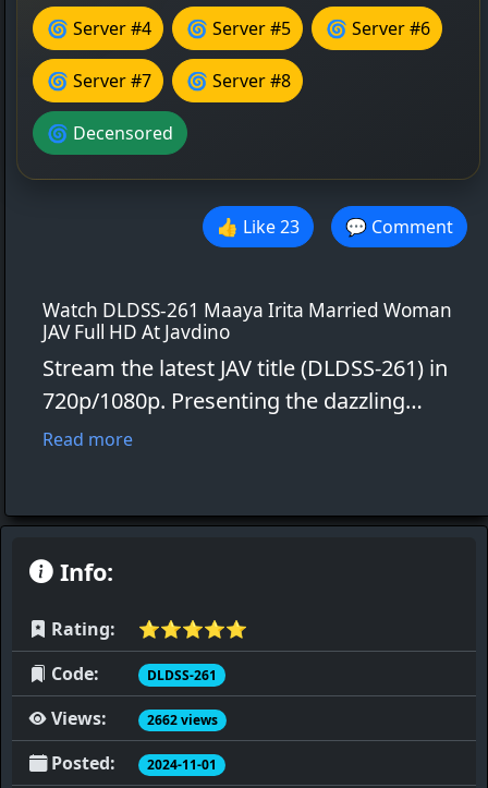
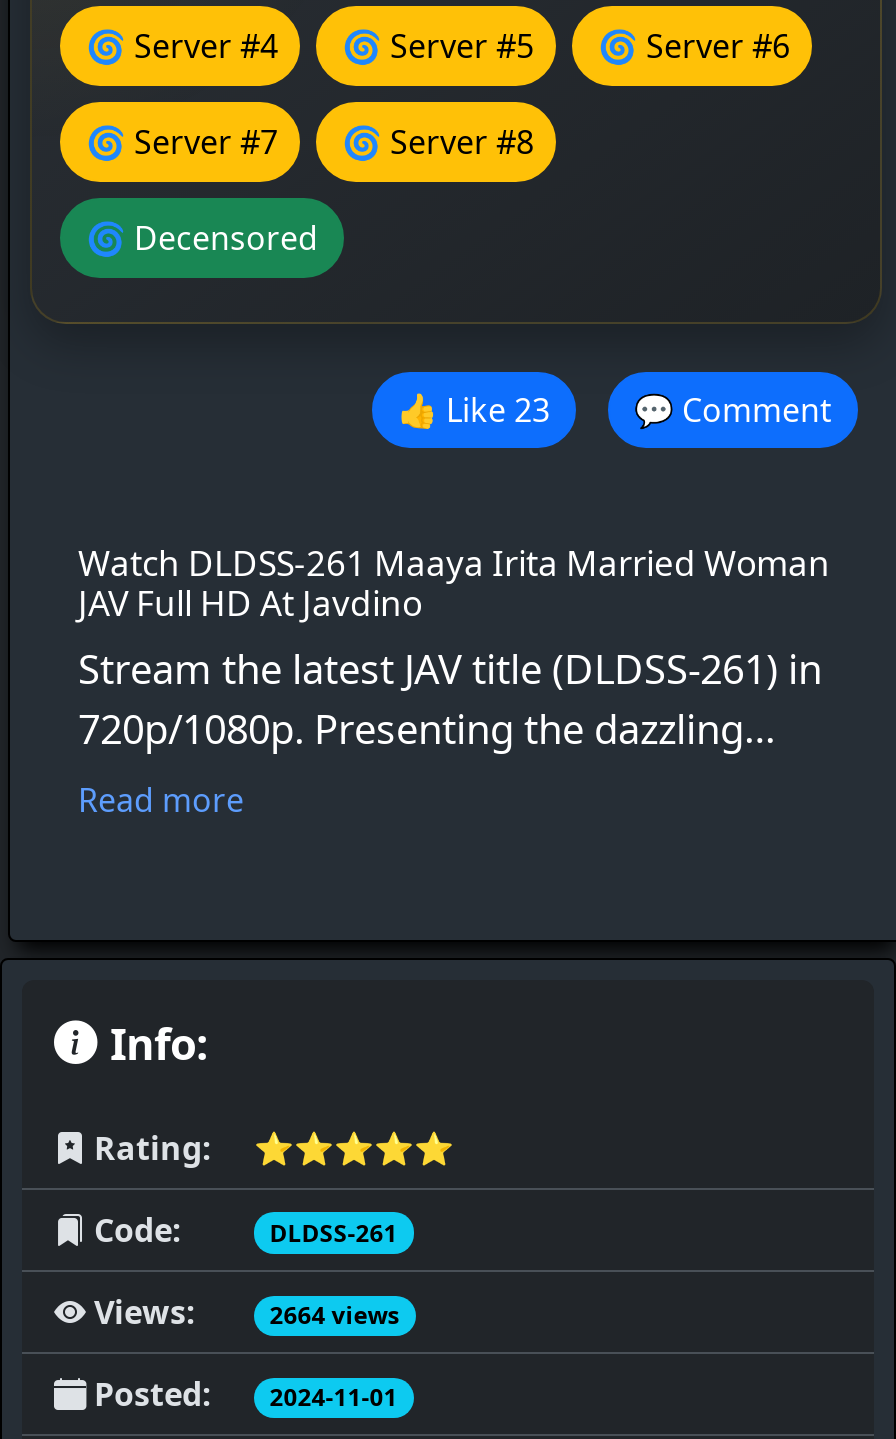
[147,710,218,729] 2662 views -> [270,1298,400,1332] 2664 views

